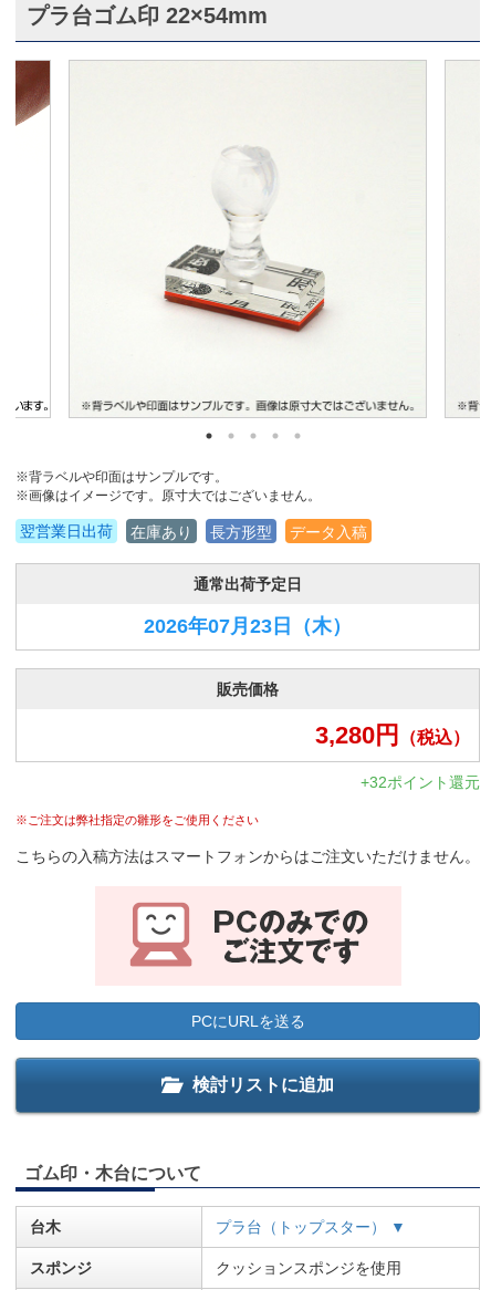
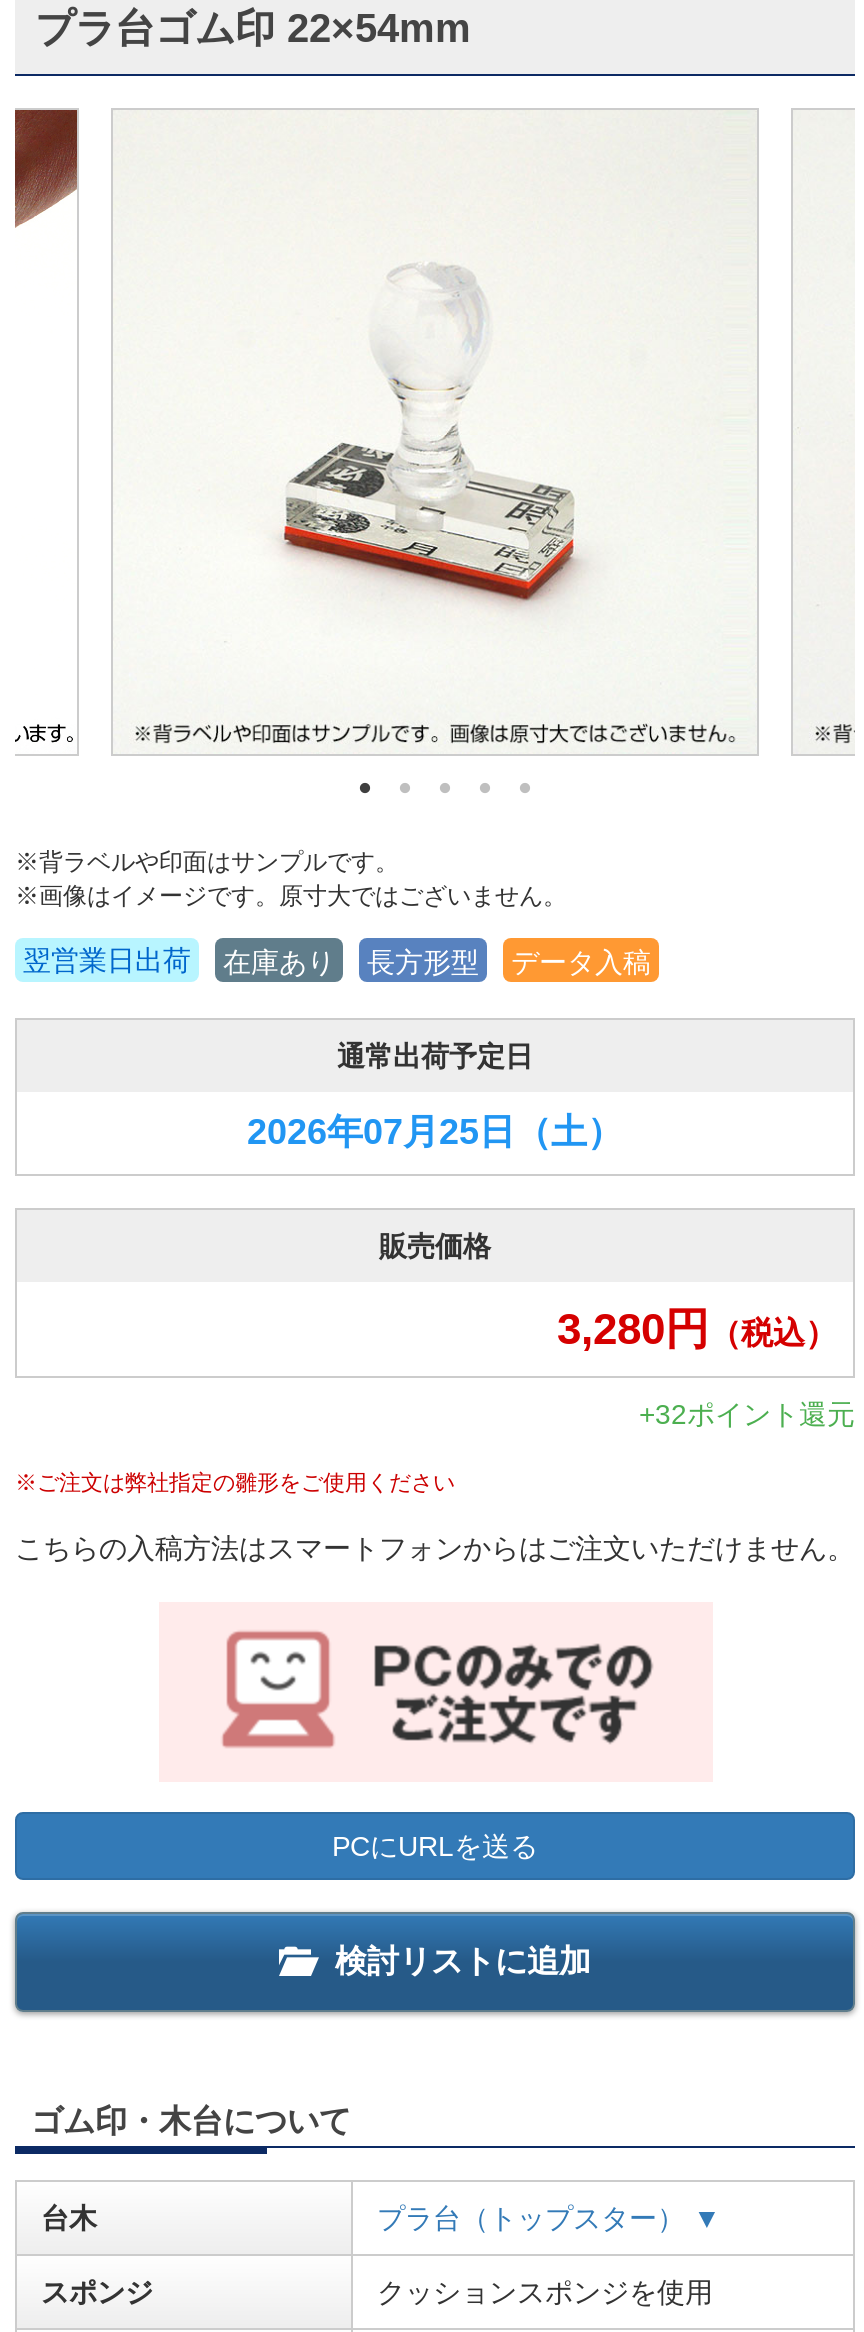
[144,615,352,637] 2026年07月23日（木） -> [247,1112,623,1152] 2026年07月25日（土）

